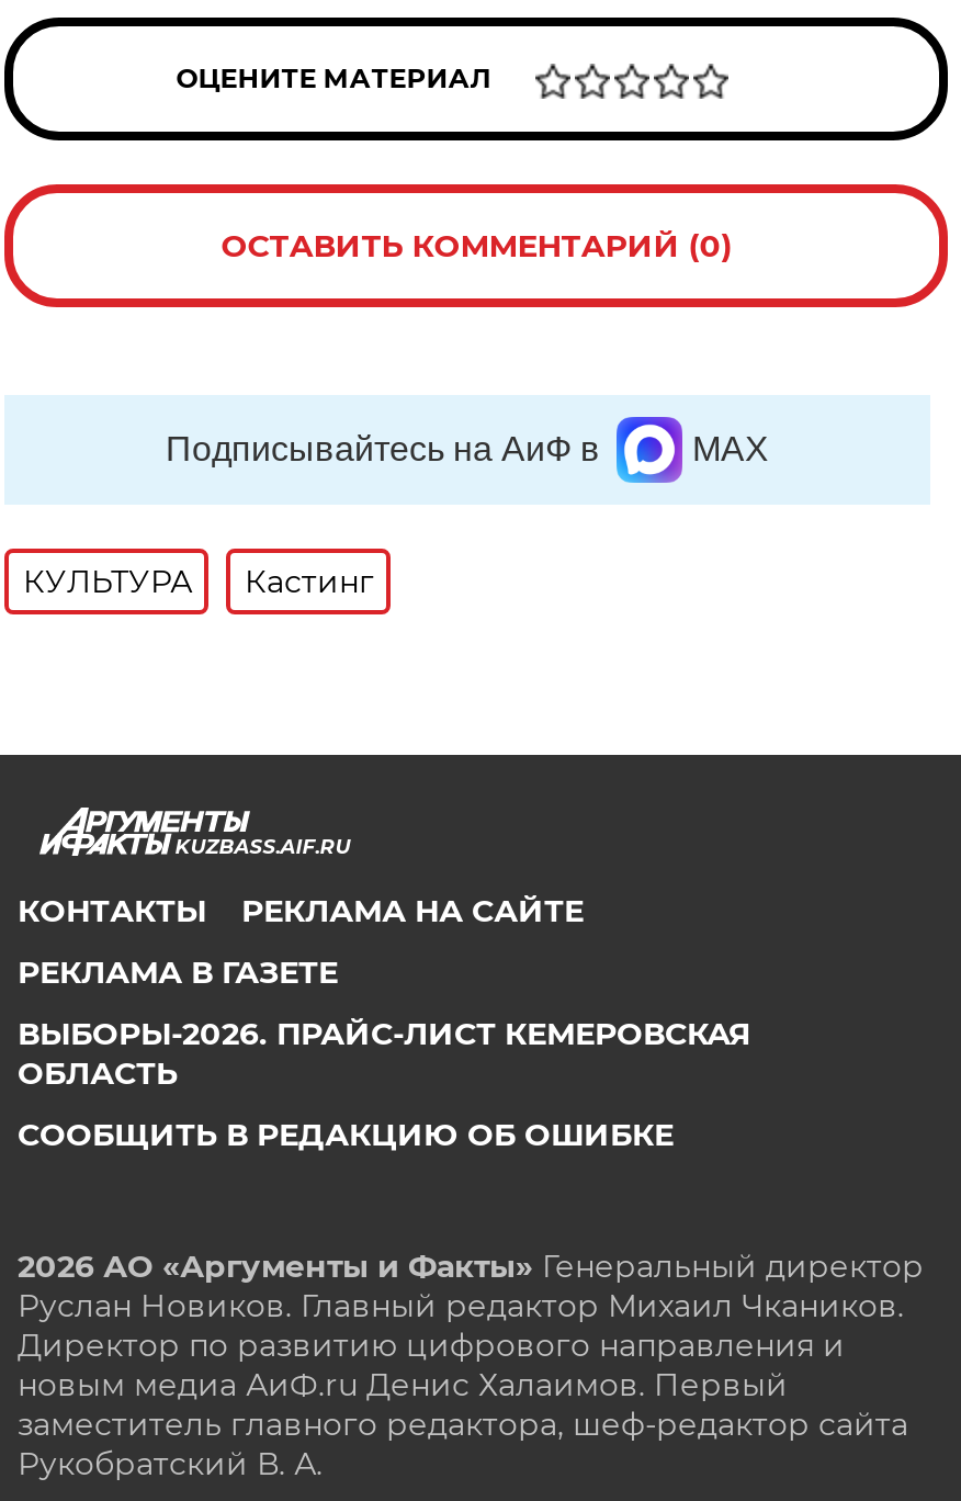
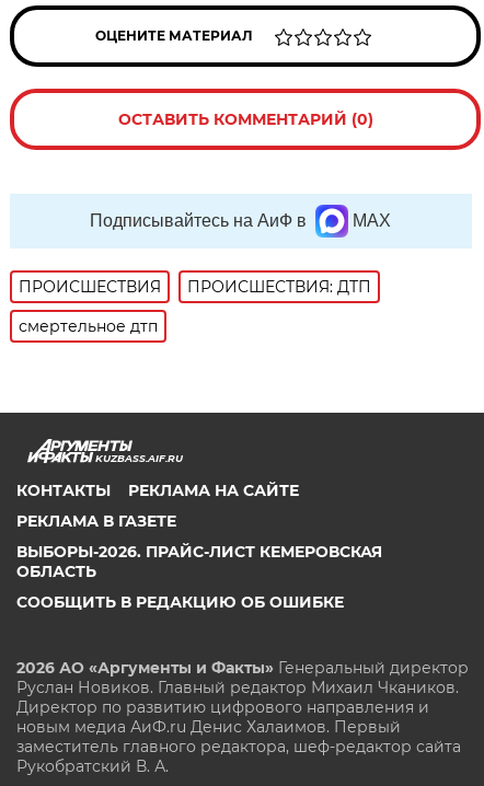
[23,562,374,601] КУЛЬТУРА | Кастинг -> [19,277,372,336] ПРОИСШЕСТВИЯ | ПРОИСШЕСТВИЯ: ДТП | смертельное дтп

